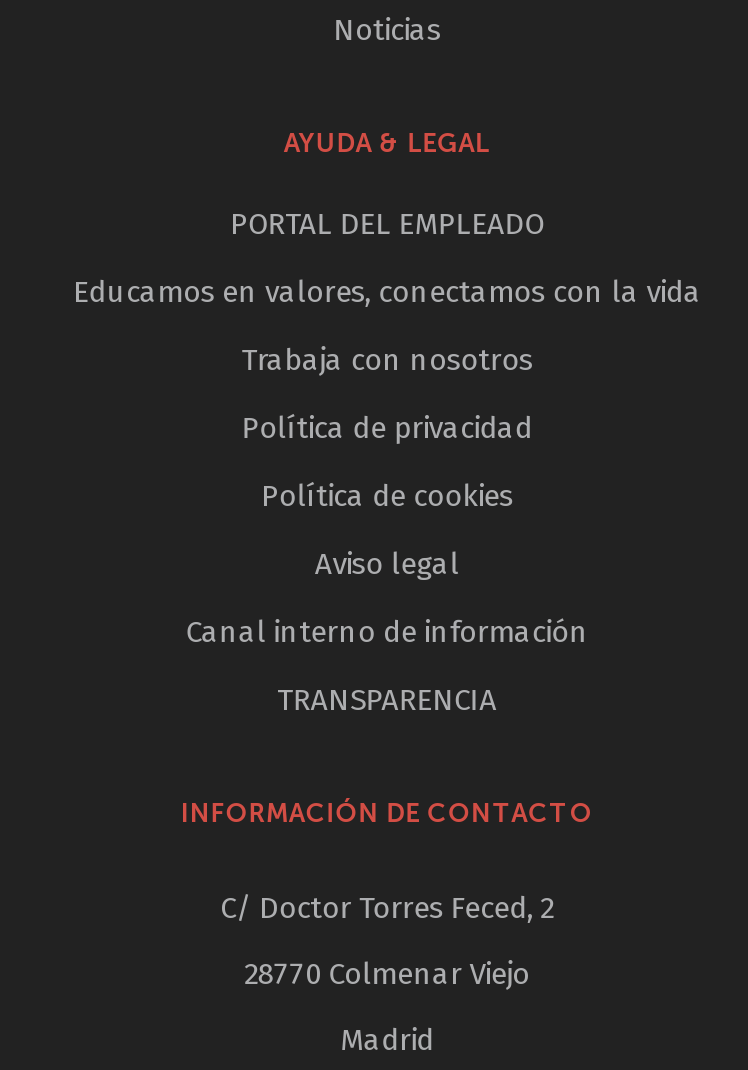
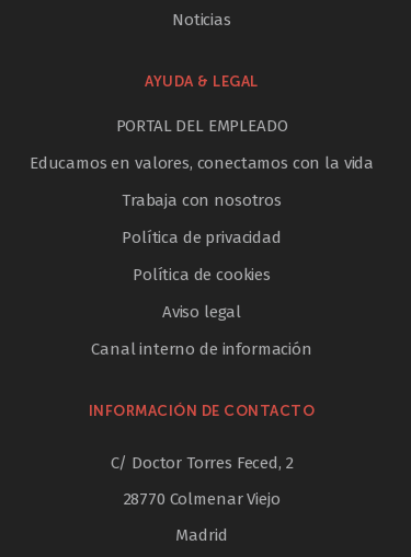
[277,681,497,717] TRANSPARENCIA -> none

